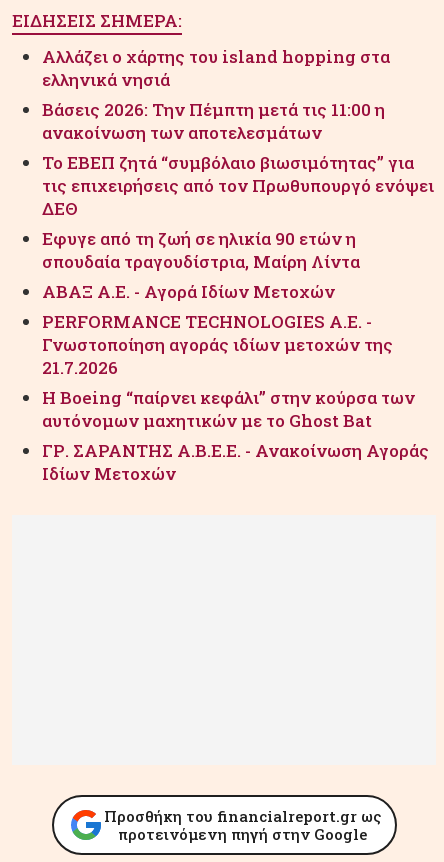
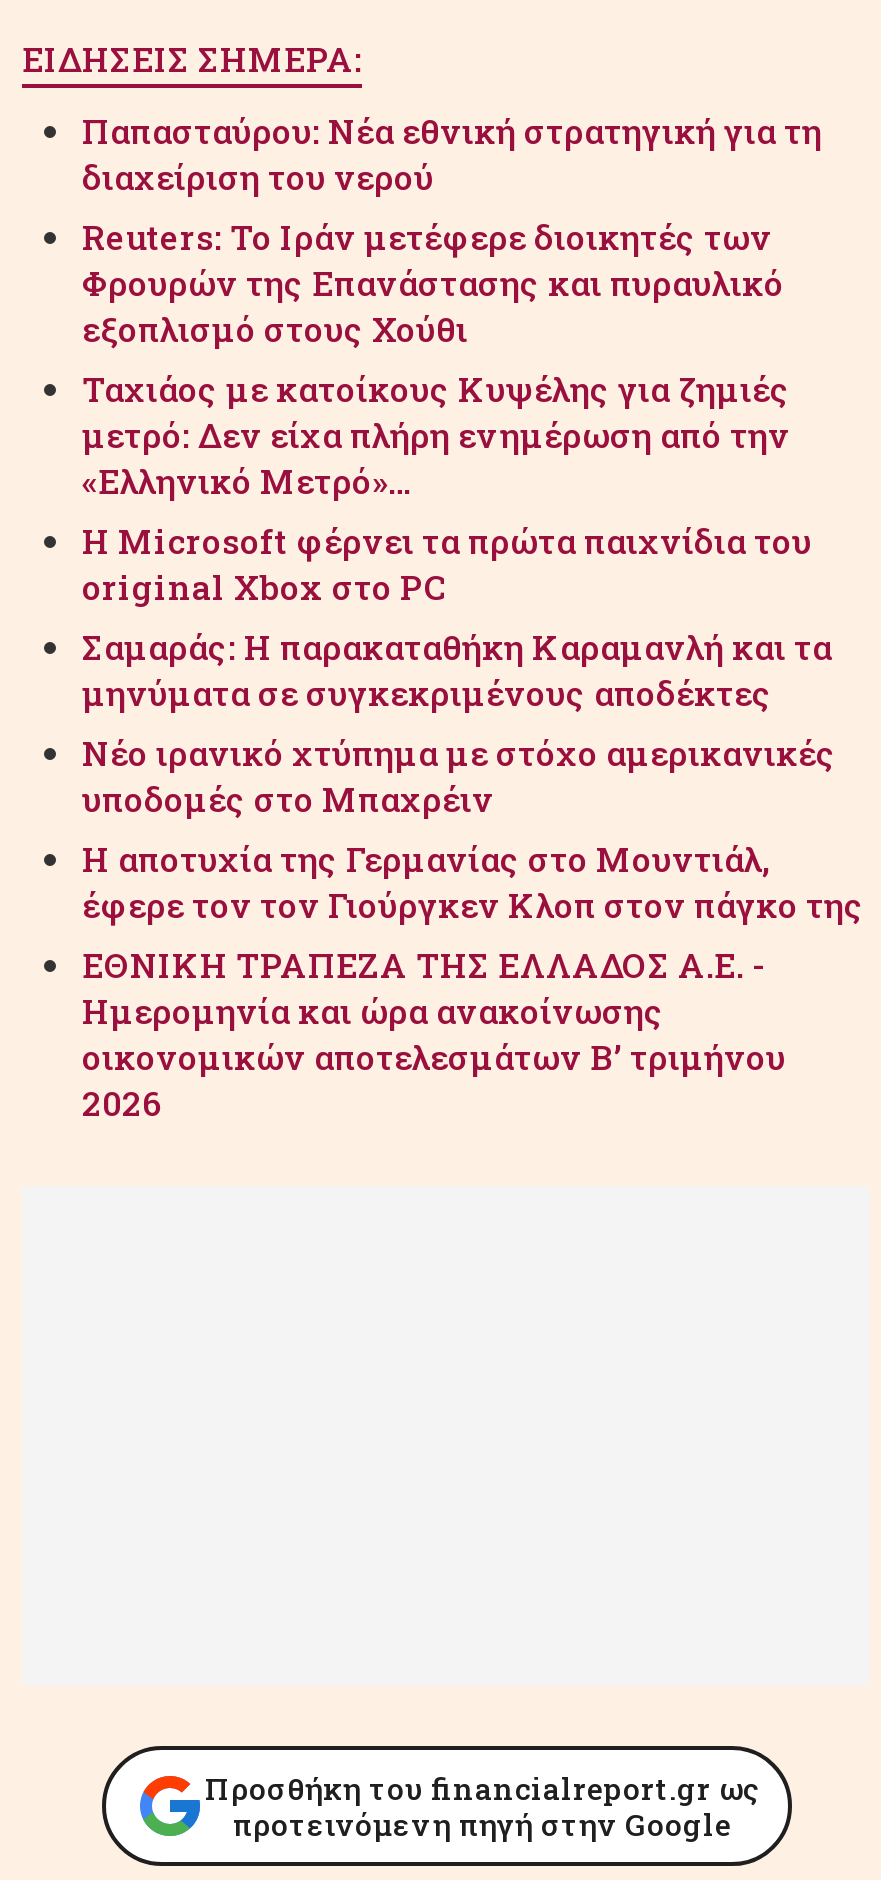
[42,45,434,485] Αλλάζει ο χάρτης του island hopping στα | ελληνικά νησιά | Βάσεις 2026: Την Πέμπτη μετά τις 11:00 η | ανακοίνωση των αποτελεσμάτων | Το ΕΒΕΠ ζητά “συμβόλαιο βιωσιμότητας” για | τις επιχειρήσεις από τον Πρωθυπουργό ενόψει | ΔΕΘ | Εφυγε από τη ζωή σε ηλικία 90 ετών η | σπουδαία τραγουδίστρια, Μαίρη Λίντα | ΑΒΑΞ Α.Ε. - Αγορά Ιδίων Μετοχών | PERFORMANCE TECHNOLOGIES Α.Ε. - | Γνωστοποίηση αγοράς ιδίων μετοχών της | 21.7.2026 | Η Boeing “παίρνει κεφάλι” στην κούρσα των | αυτόνομων μαχητικών με το Ghost Bat | ΓΡ. ΣΑΡΑΝΤΗΣ Α.Β.Ε.Ε. - Ανακοίνωση Αγοράς | Ιδίων Μετοχών -> [82,109,864,1127] Παπασταύρου: Νέα εθνική στρατηγική για τη | διαχείριση του νερού | Reuters: Το Ιράν μετέφερε διοικητές των | Φρουρών της Επανάστασης και πυραυλικό | εξοπλισμό στους Χούθι | Ταχιάος με κατοίκους Κυψέλης για ζημιές | μετρό: Δεν είχα πλήρη ενημέρωση από την | «Ελληνικό Μετρό»… | Η Microsoft φέρνει τα πρώτα παιχνίδια του | original Xbox στο PC | Σαμαράς: Η παρακαταθήκη Καραμανλή και τα | μηνύματα σε συγκεκριμένους αποδέκτες | Νέο ιρανικό χτύπημα με στόχο αμερικανικές | υποδομές στο Μπαχρέιν | Η αποτυχία της Γερμανίας στο Μουντιάλ, | έφερε τον τον Γιούργκεν Κλοπ στον πάγκο της | ΕΘΝΙΚΗ ΤΡΑΠΕΖΑ ΤΗΣ ΕΛΛΑΔΟΣ Α.Ε. - | Ημερομηνία και ώρα ανακοίνωσης | οικονομικών αποτελεσμάτων Β’ τριμήνου | 2026

